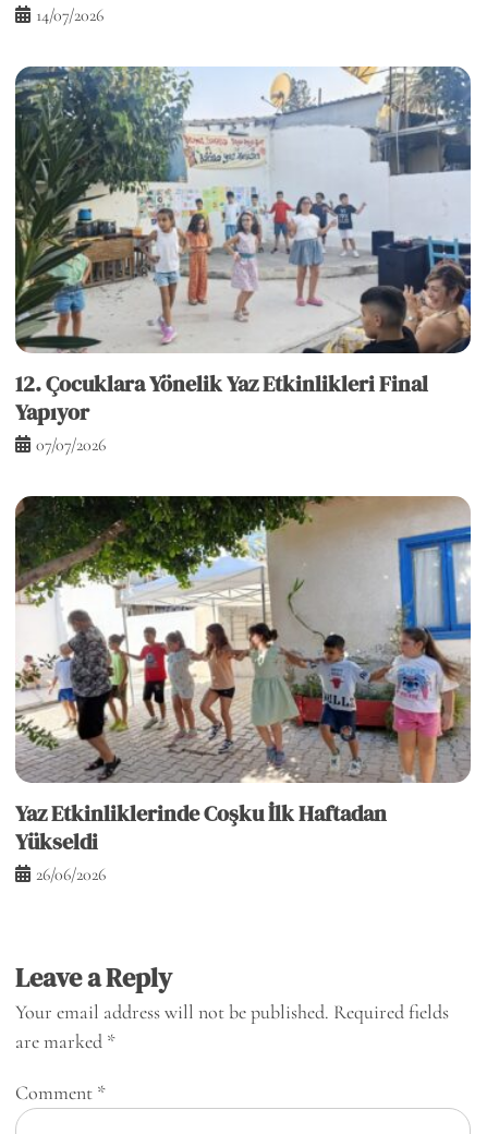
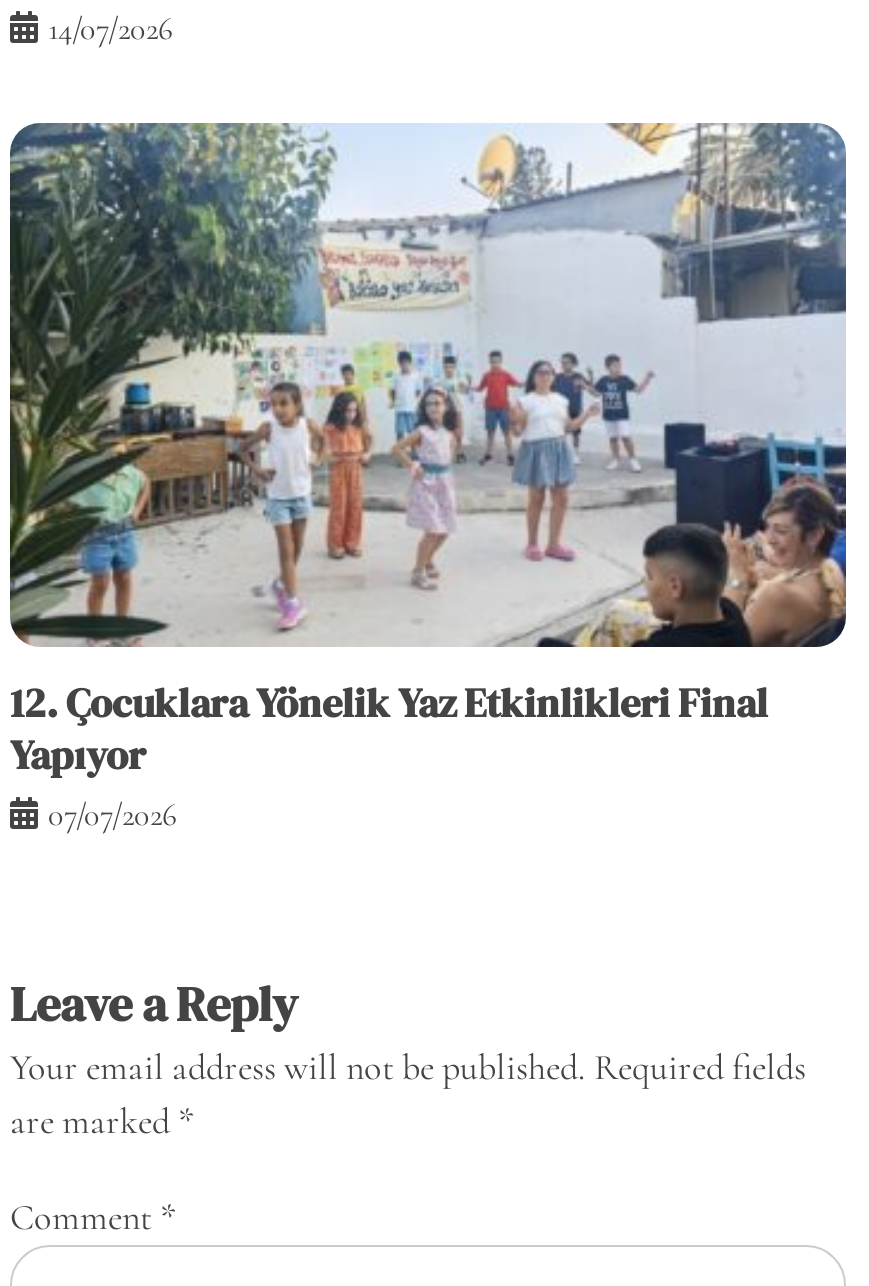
[15,495,472,885] [image] | Yaz Etkinliklerinde Coşku İlk Haftadan | Yükseldi | 26/06/2026 -> none

